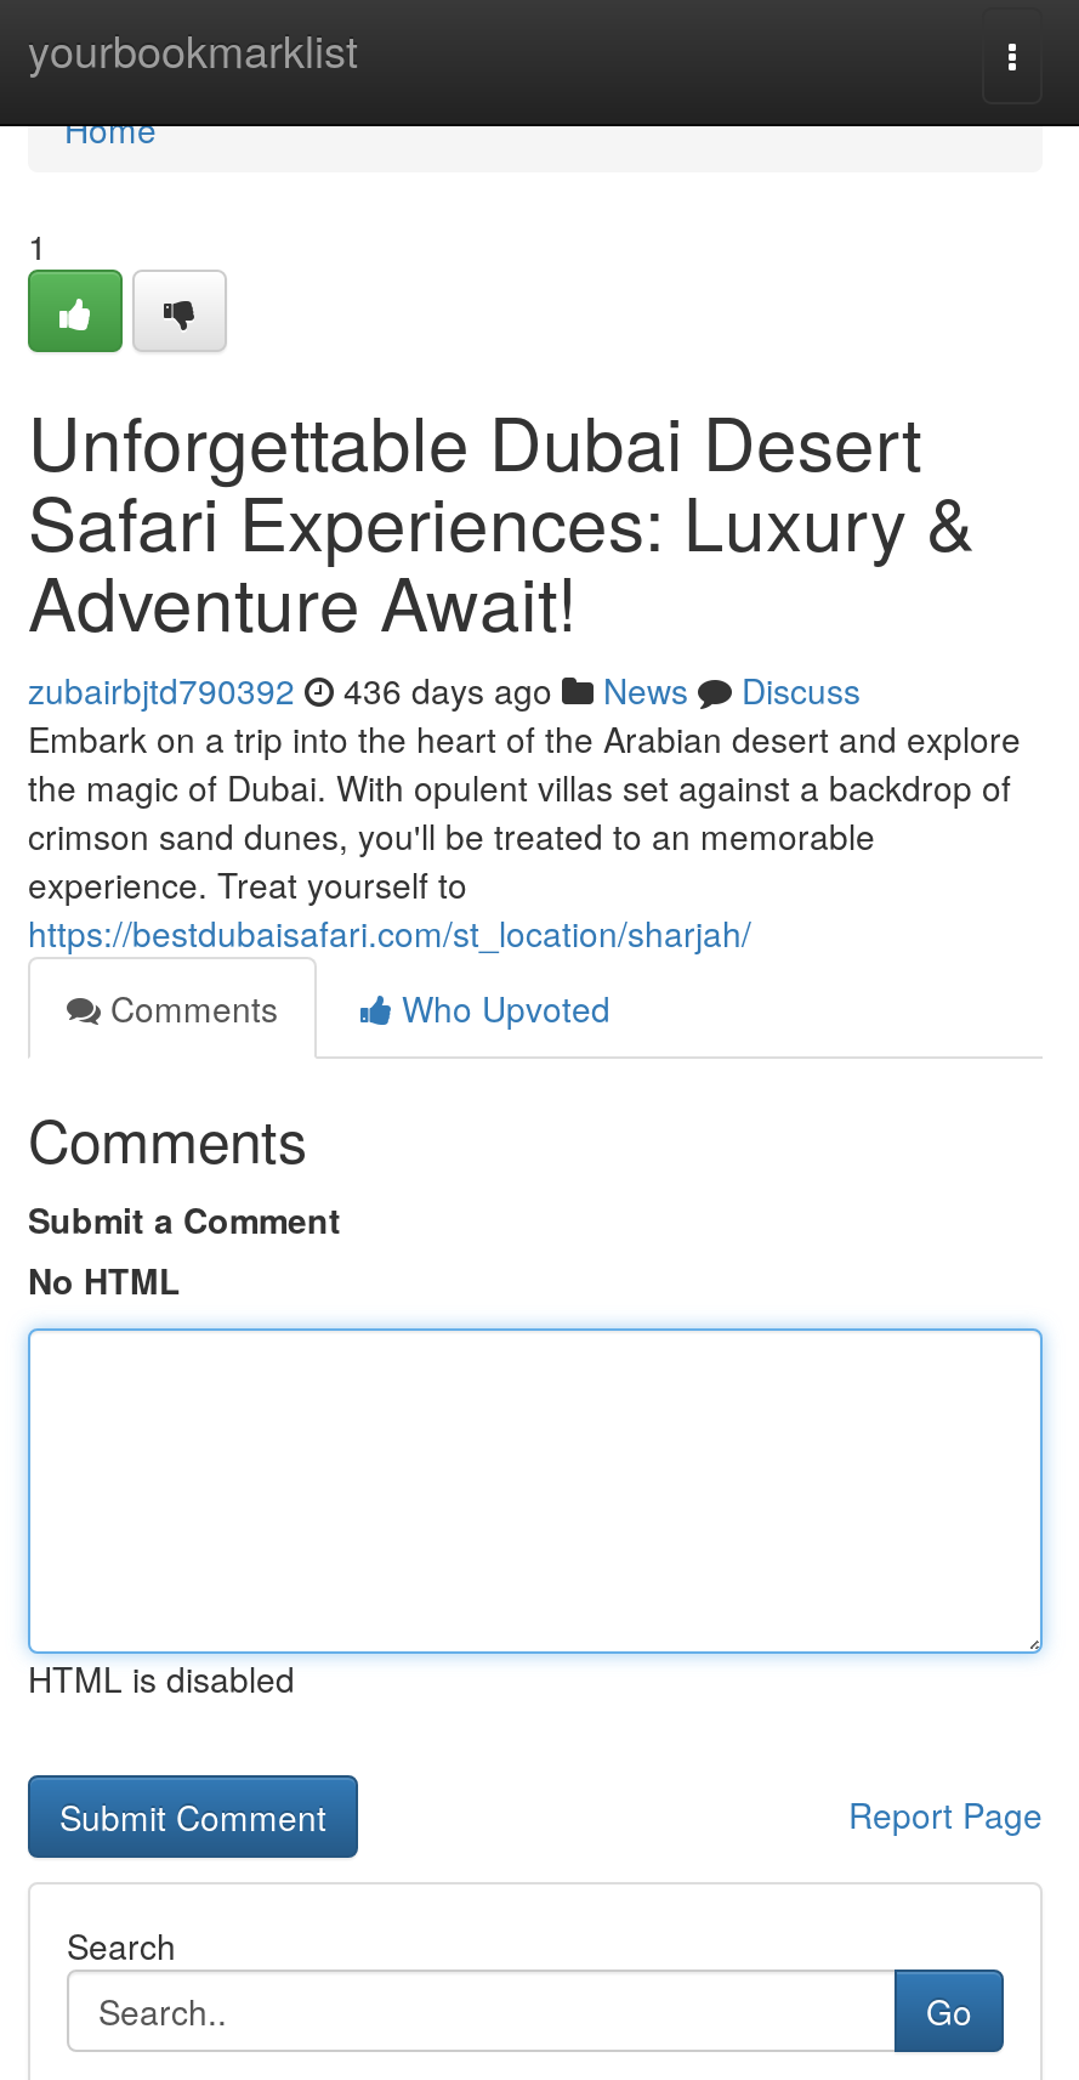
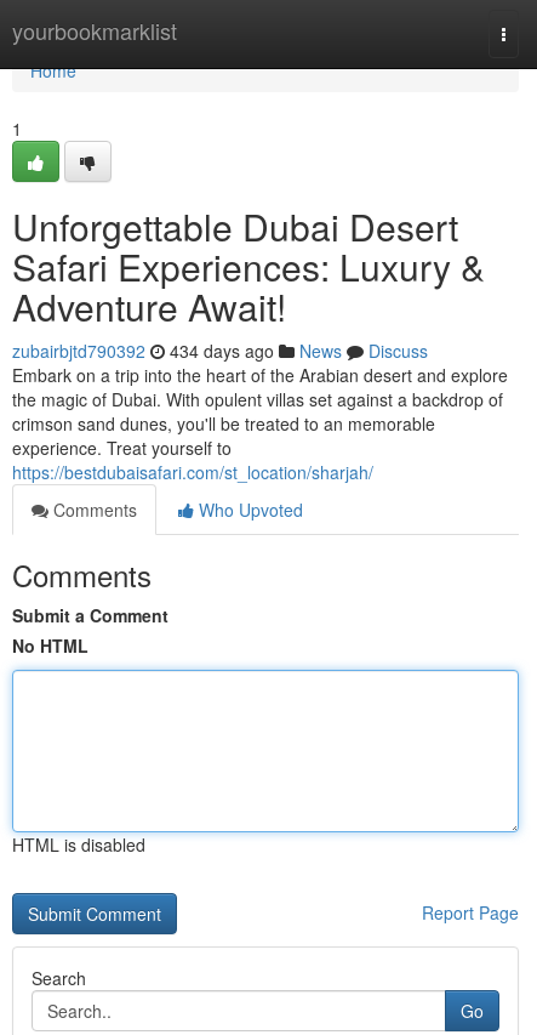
[28,665,861,714] zubairbjtd790392 436 days ago News Discuss -> [12,339,428,363] zubairbjtd790392 434 days ago News Discuss

